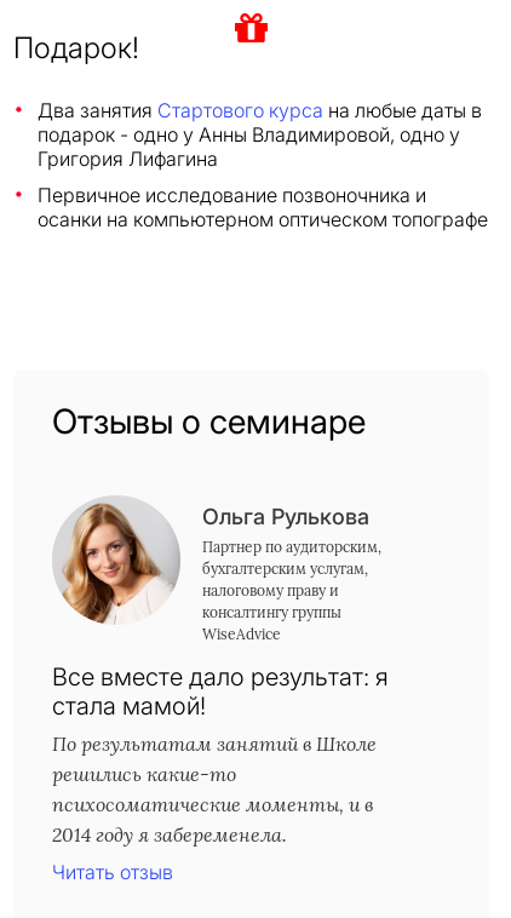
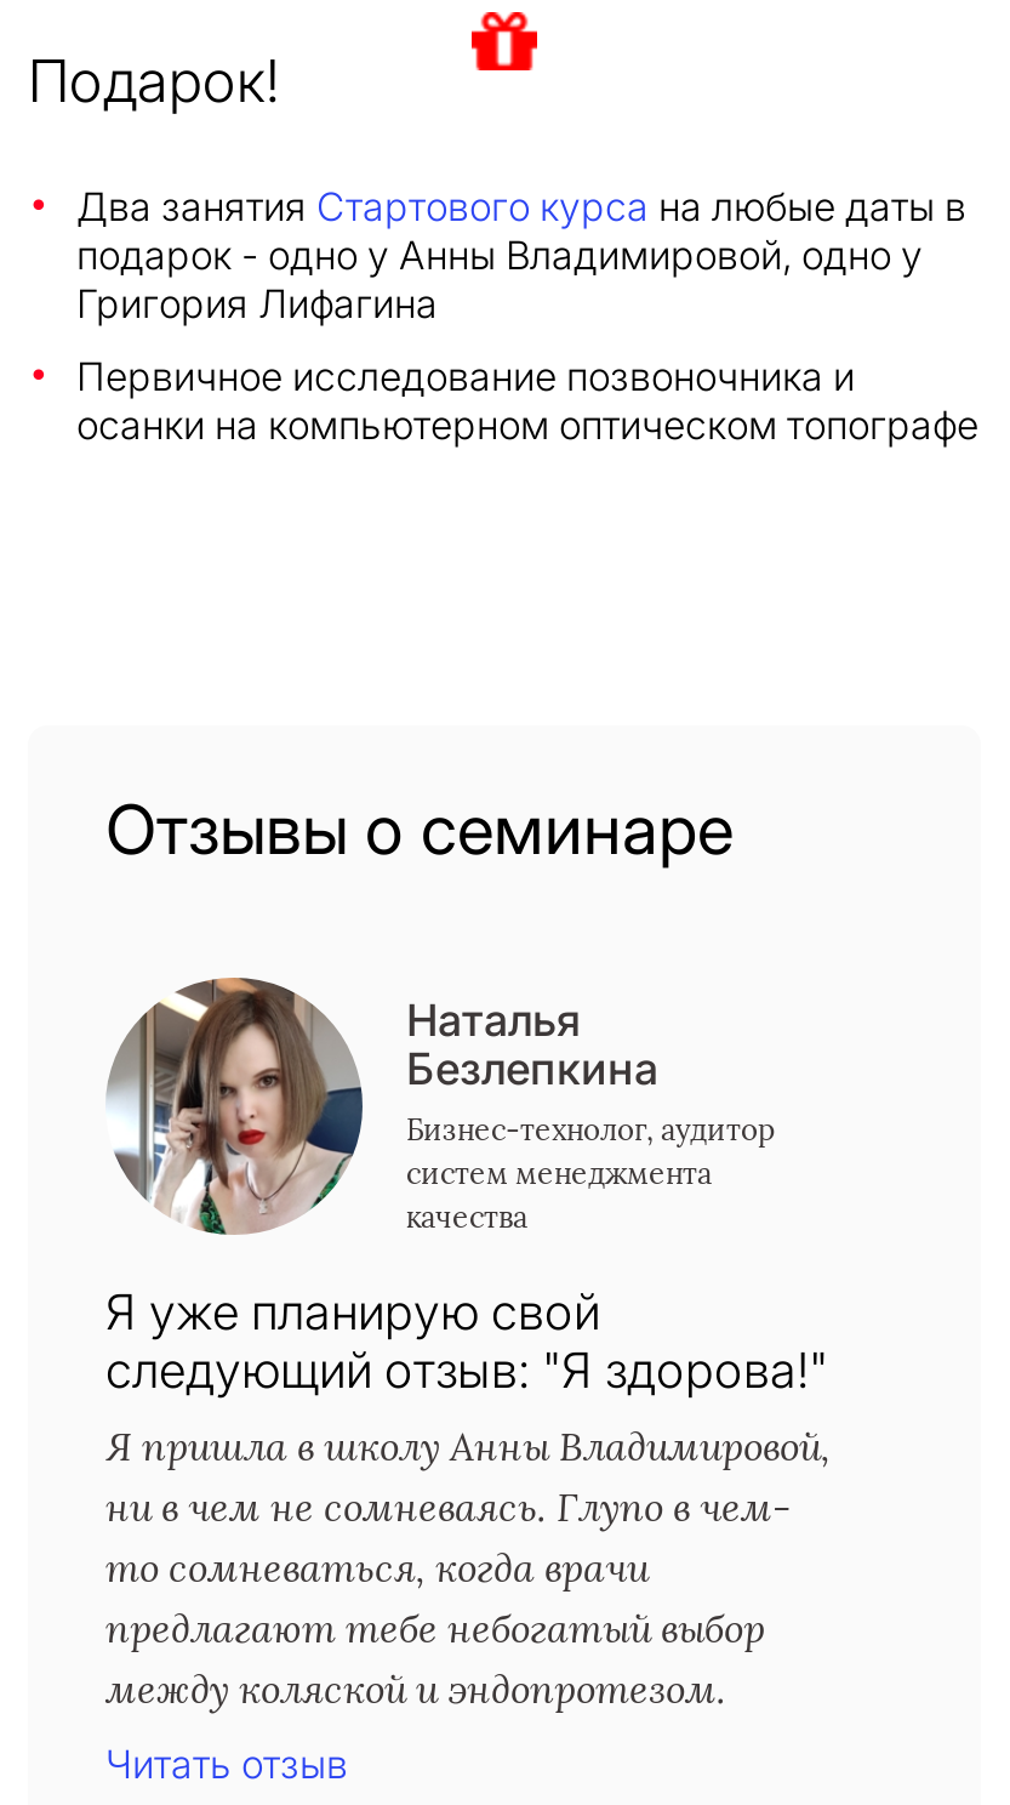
[52,495,381,643] [image] | Ольга Рулькова | Партнер по аудиторским, | бухгалтерским услугам, | налоговому праву и | консалтингу группы | WiseAdvice -> [108,975,775,1237] [image] | Наталья | Безлепкина | Бизнес-технолог, аудитор | систем менеджмента | качества
[52,662,389,847] Все вместе дало результат: я | стала мамой! | По результатам занятий в Школе | решились какие-то | психосоматические моменты, и в | 2014 году я забеременела. -> [105,1283,831,1713] Я уже планирую свой | следующий отзыв: "Я здорова!" | Я пришла в школу Анны Владимировой, | ни в чем не сомневаясь. Глупо в чем- | то сомневаться, когда врачи | предлагают тебе небогатый выбор | между коляской и эндопротезом.

